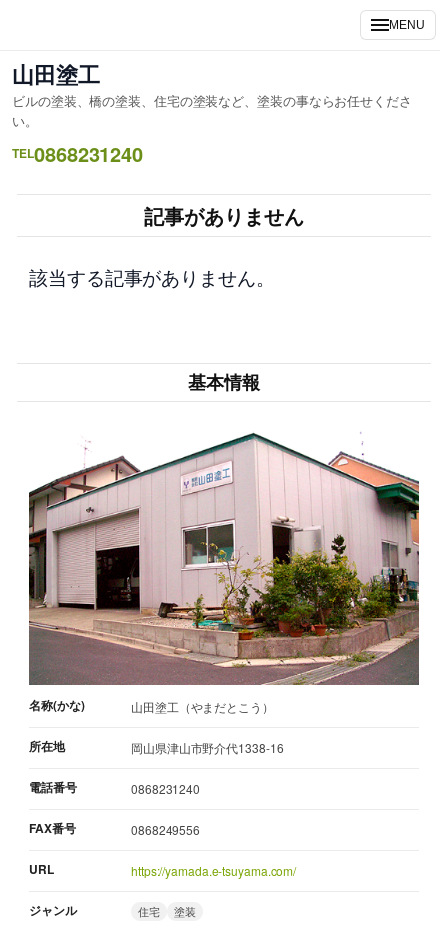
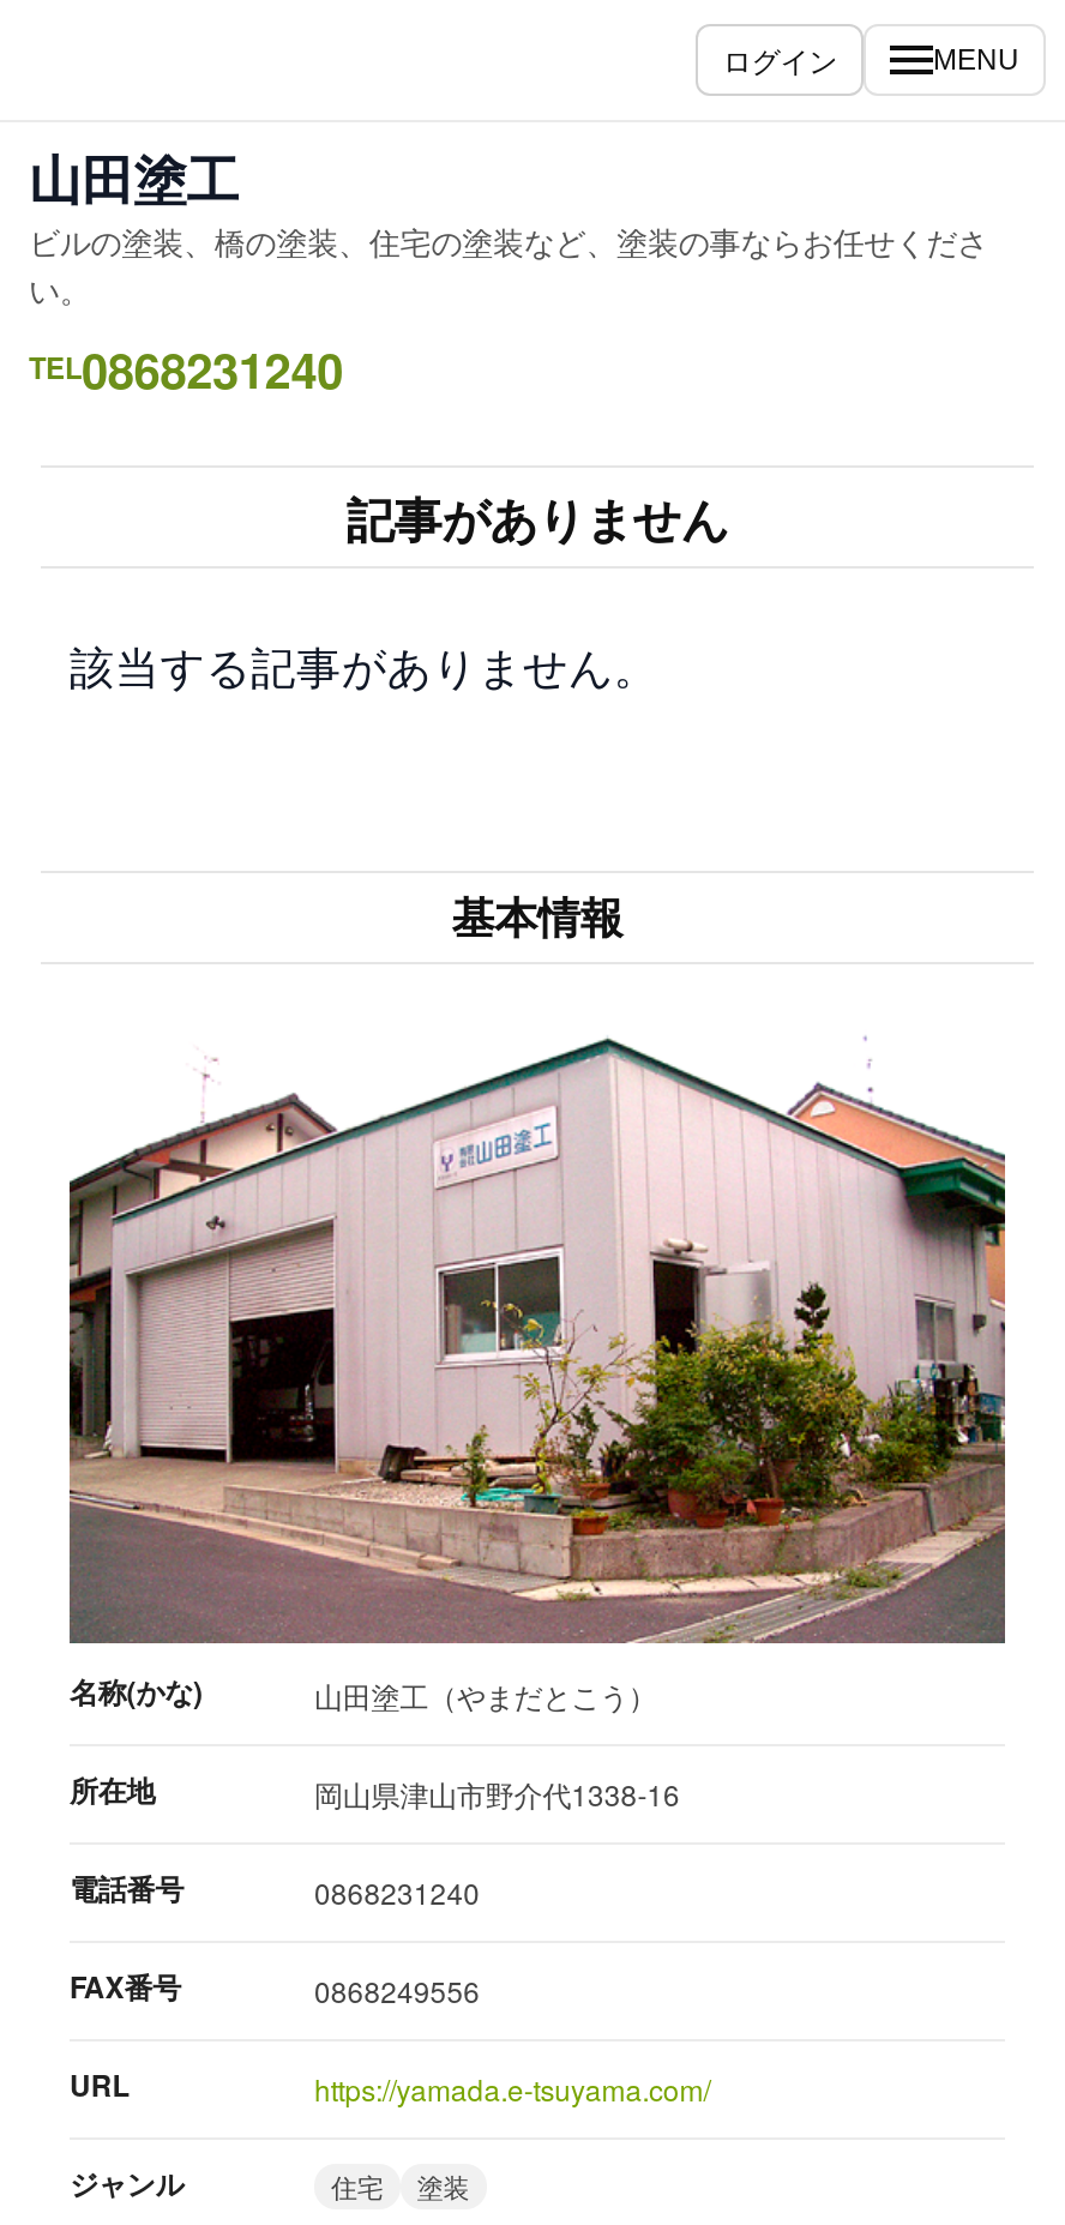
none -> [723,38,837,79] ログイン

